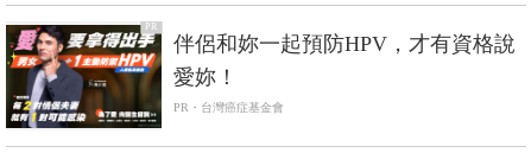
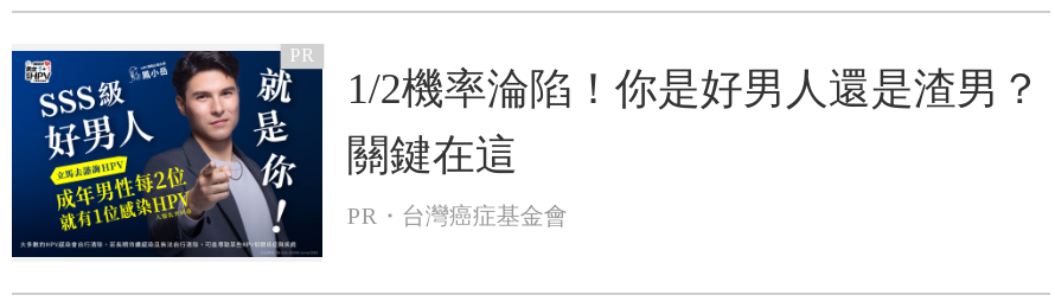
[5,24,516,128] [image] | 伴侶和妳一起預防HPV，才有資格說 | 愛妳！ -> [9,49,1042,259] [image] | 1/2機率淪陷！你是好男人還是渣男？ | 關鍵在這

